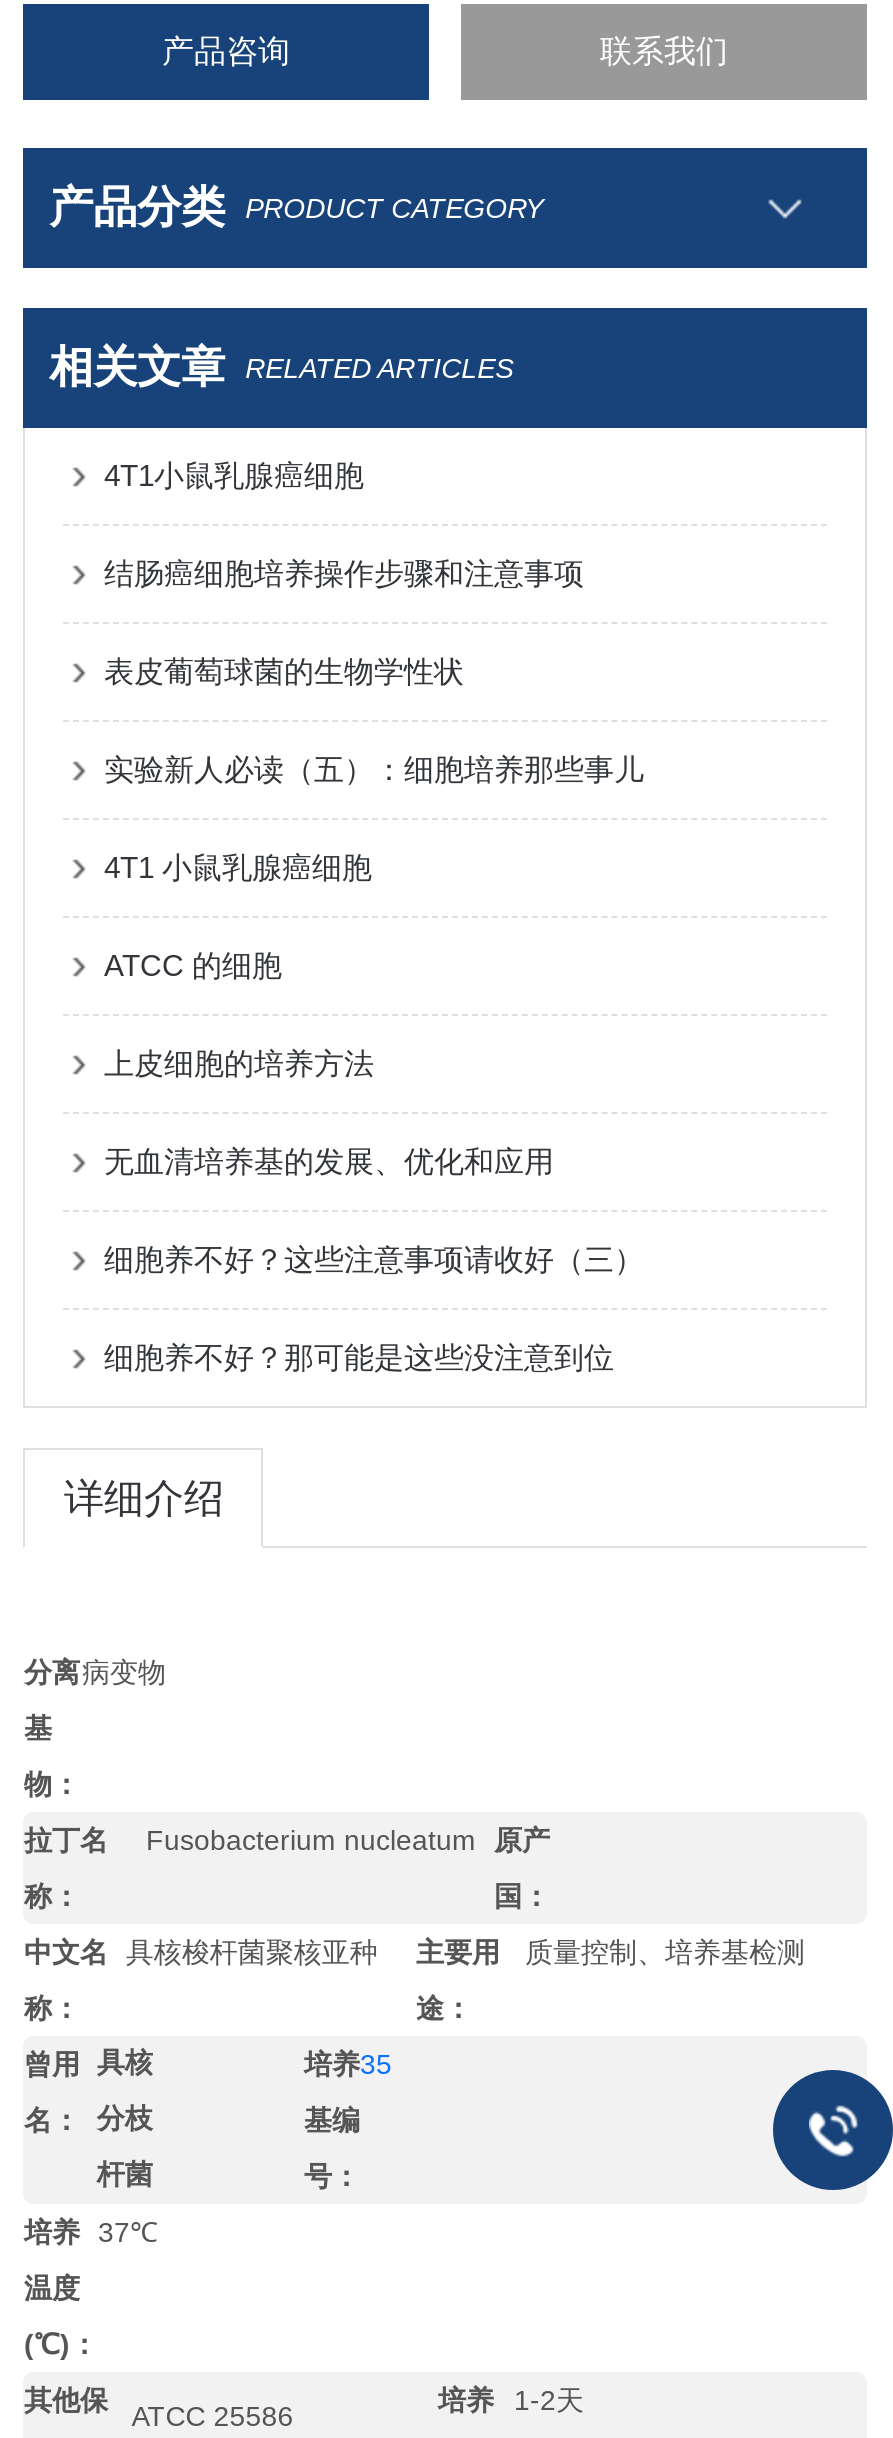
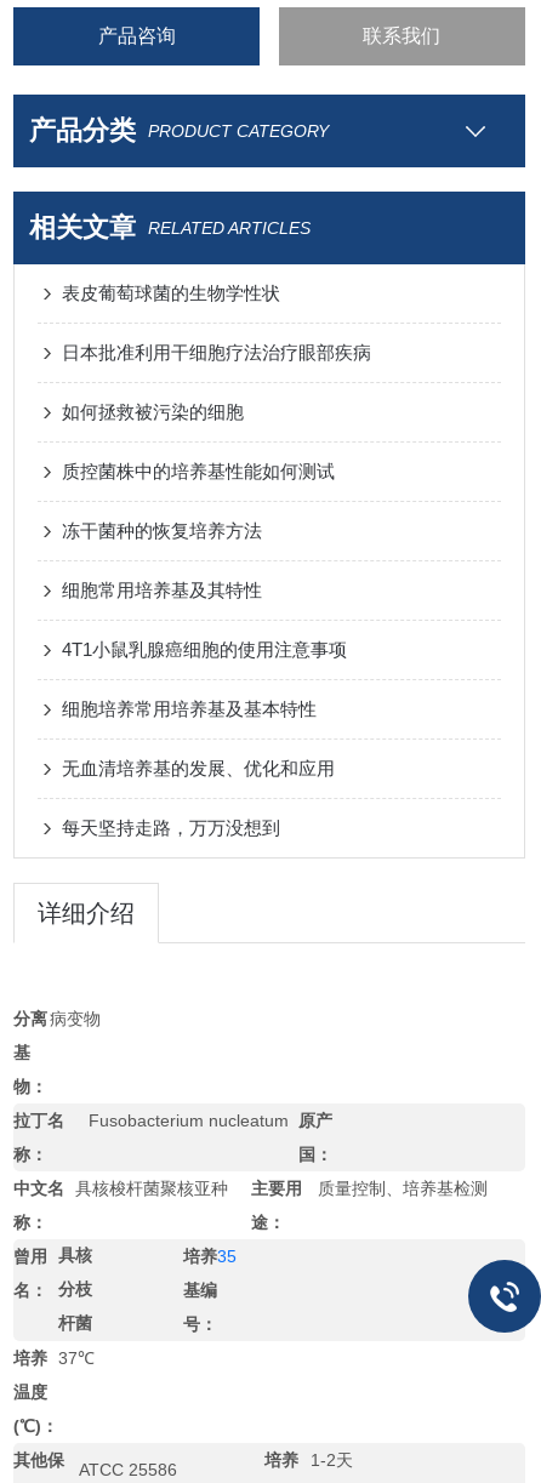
[104,458,584,590] 4T1小鼠乳腺癌细胞 | 结肠癌细胞培养操作步骤和注意事项 -> none
moved [104,654,464,688] -> [62,283,281,303]: 表皮葡萄球菌的生物学性状
[104,752,644,1080] 实验新人必读（五）：细胞培养那些事儿 | 4T1 小鼠乳腺癌细胞 | ATCC 的细胞 | 上皮细胞的培养方法 -> [62,342,372,719] 日本批准利用干细胞疗法治疗眼部疾病 | 如何拯救被污染的细胞 | 质控菌株中的培养基性能如何测试 | 冻干菌种的恢复培养方法 | 细胞常用培养基及其特性 | 4T1小鼠乳腺癌细胞的使用注意事项 | 细胞培养常用培养基及基本特性
moved [104,1144,554,1178] -> [62,758,335,779]: 无血清培养基的发展、优化和应用
[104,1242,644,1374] 细胞养不好？这些注意事项请收好（三） | 细胞养不好？那可能是这些没注意到位 -> [62,817,281,838] 每天坚持走路，万万没想到

